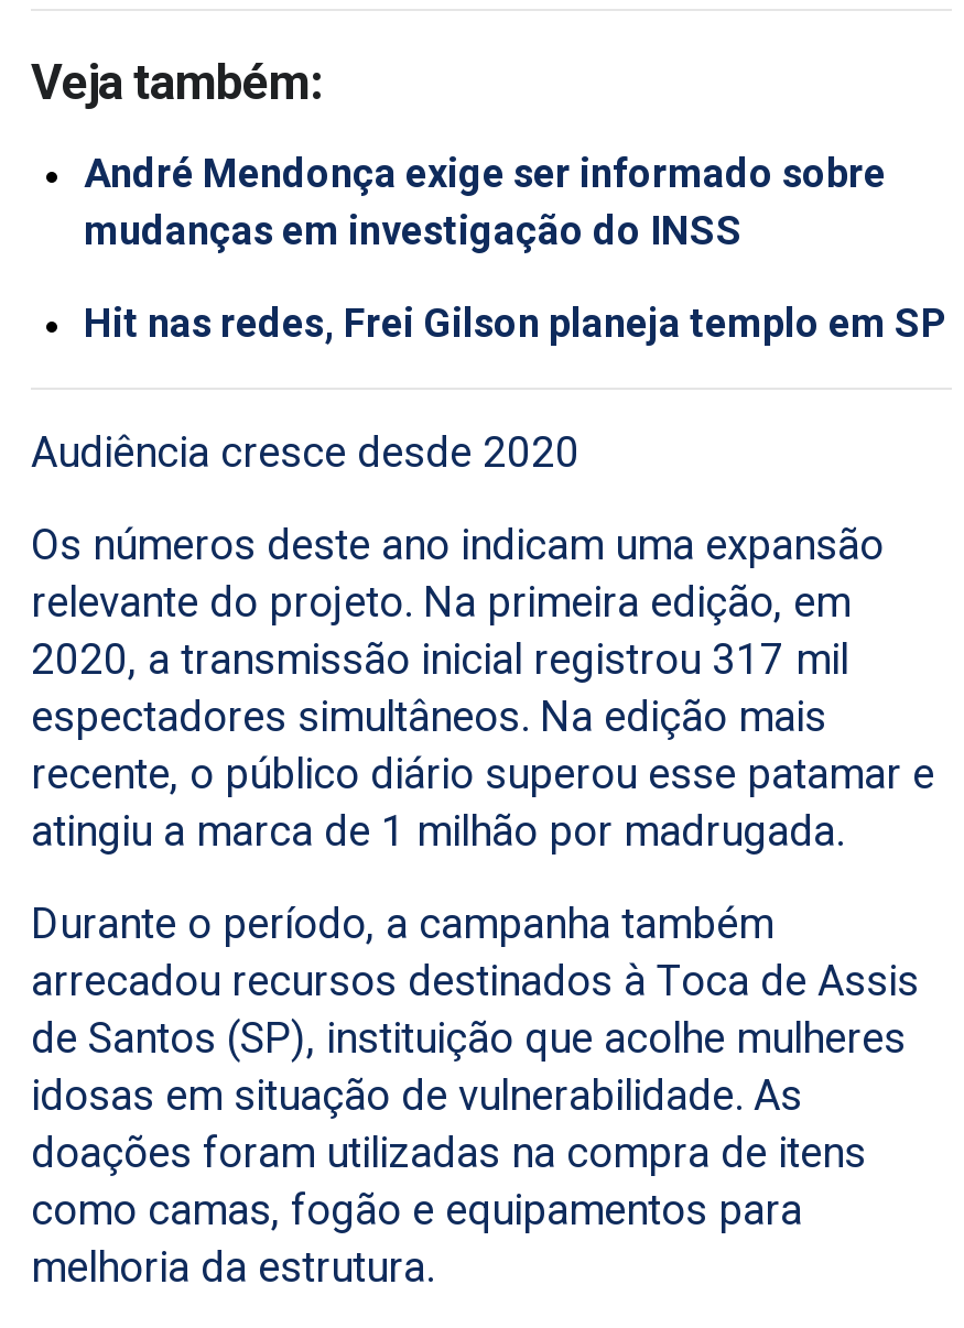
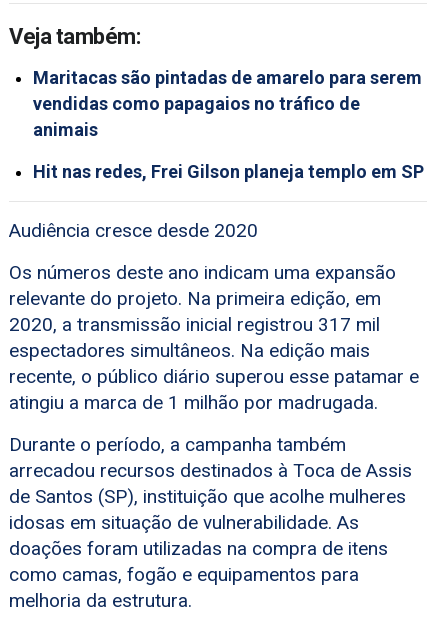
[84,149,886,253] André Mendonça exige ser informado sobre | mudanças em investigação do INSS -> [33,67,422,140] Maritacas são pintadas de amarelo para serem | vendidas como papagaios no tráfico de | animais

